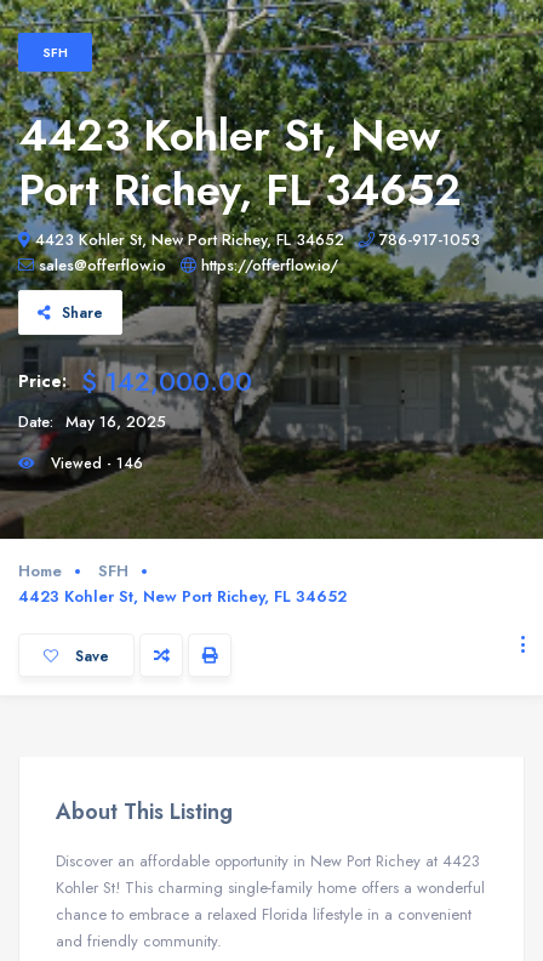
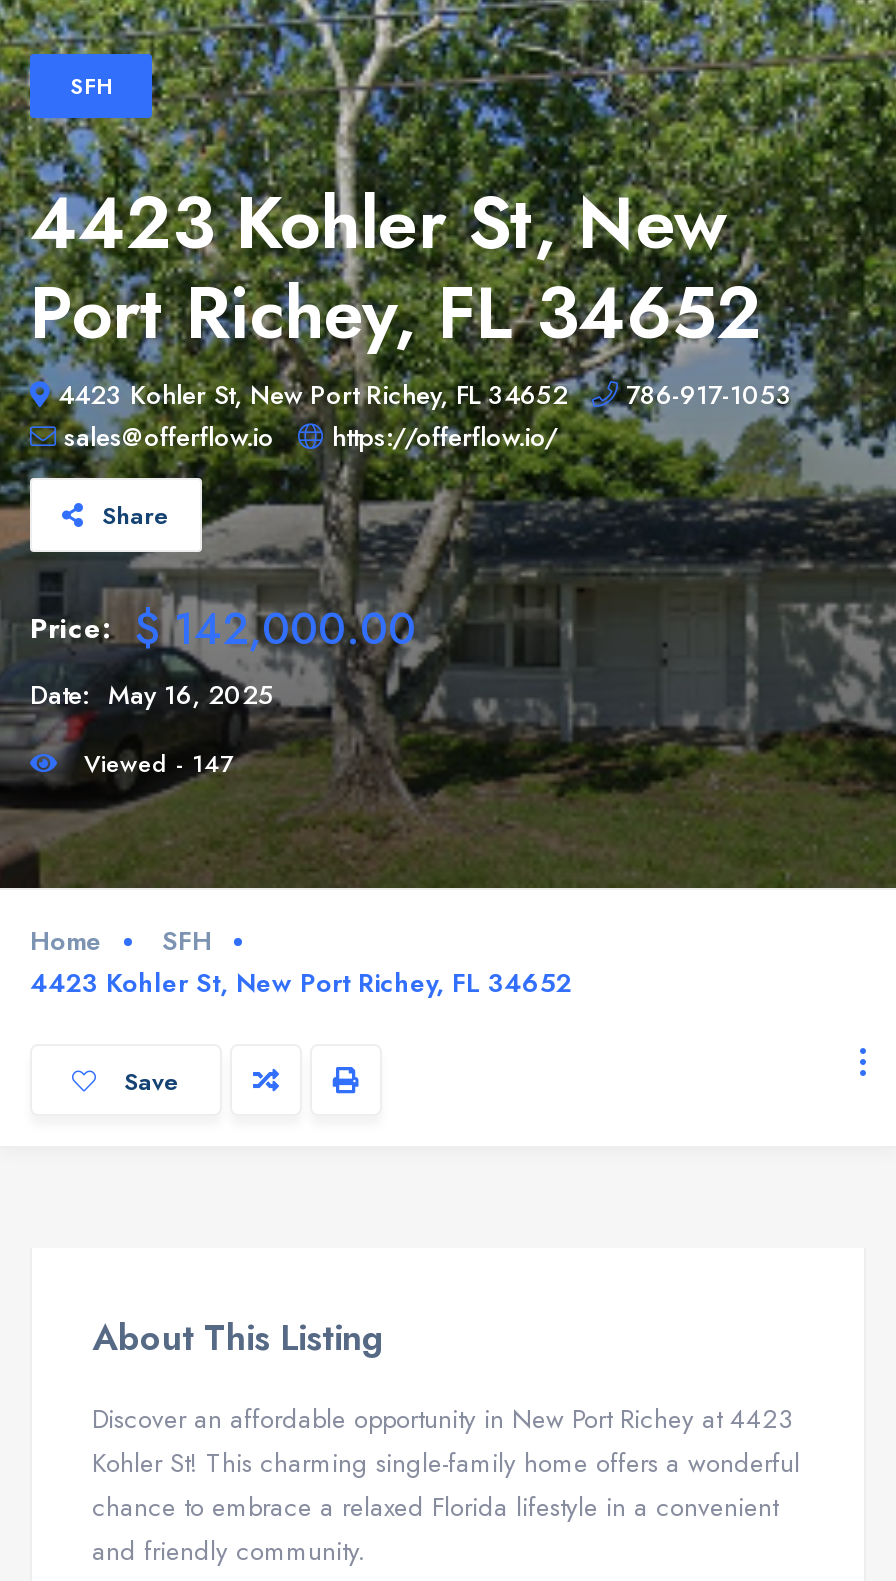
[46,453,143,473] Viewed - 146 -> [76,746,234,780] Viewed - 147

